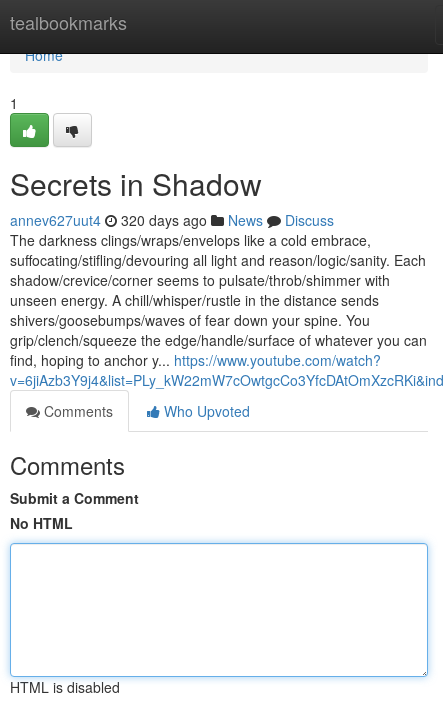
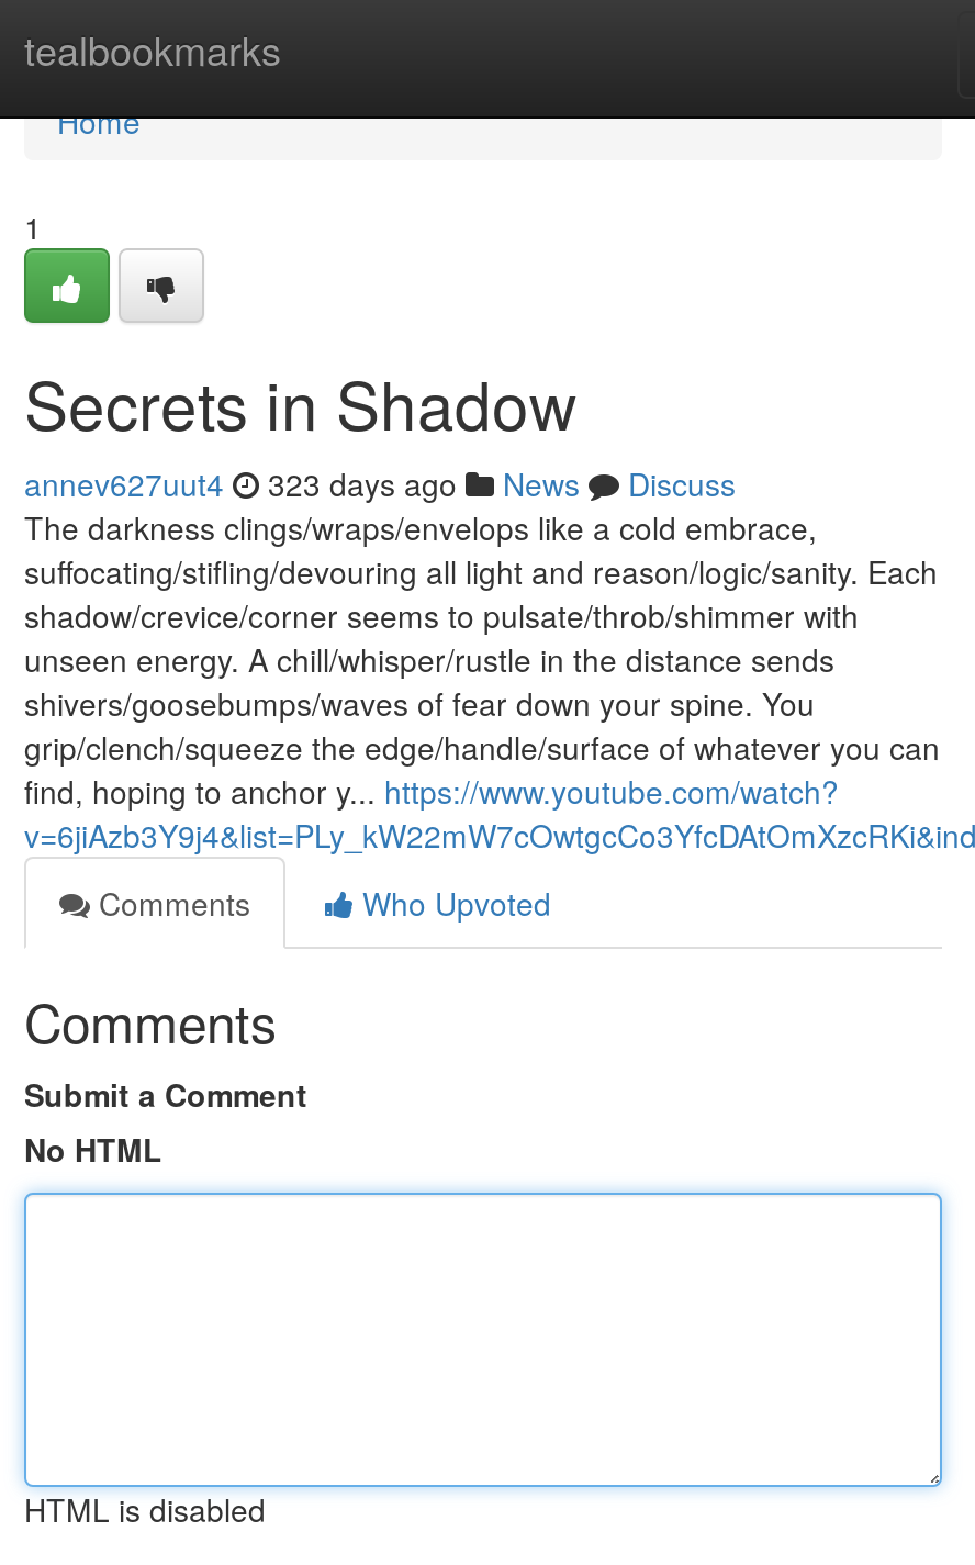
[10,210,334,230] annev627uut4 320 days ago News Discuss -> [24,461,736,505] annev627uut4 323 days ago News Discuss

